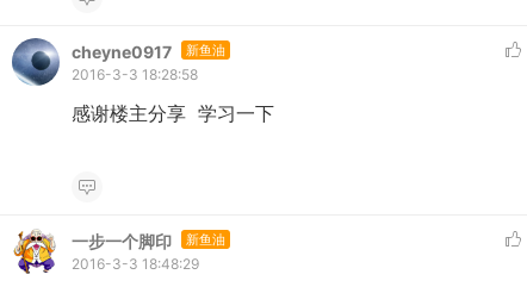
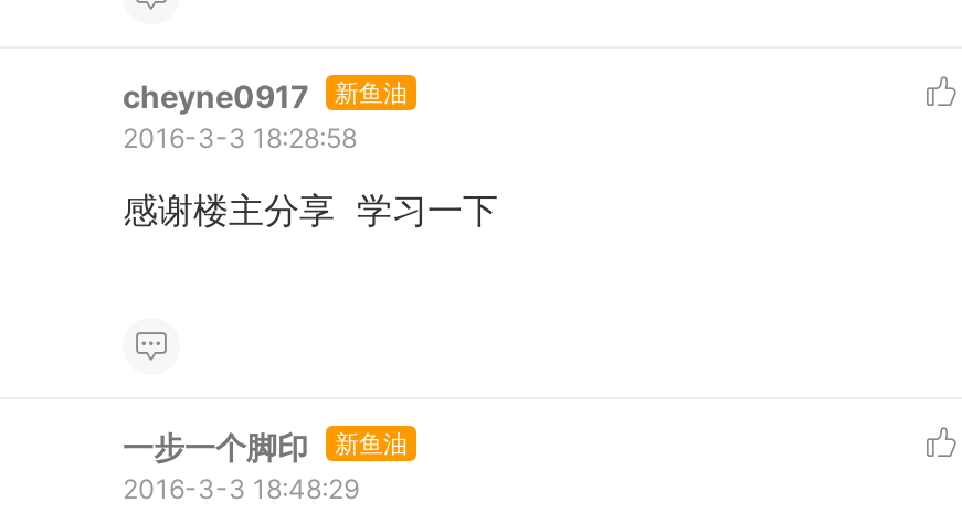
[11,37,61,87] [image] -> none
[13,229,56,275] [image] -> none

